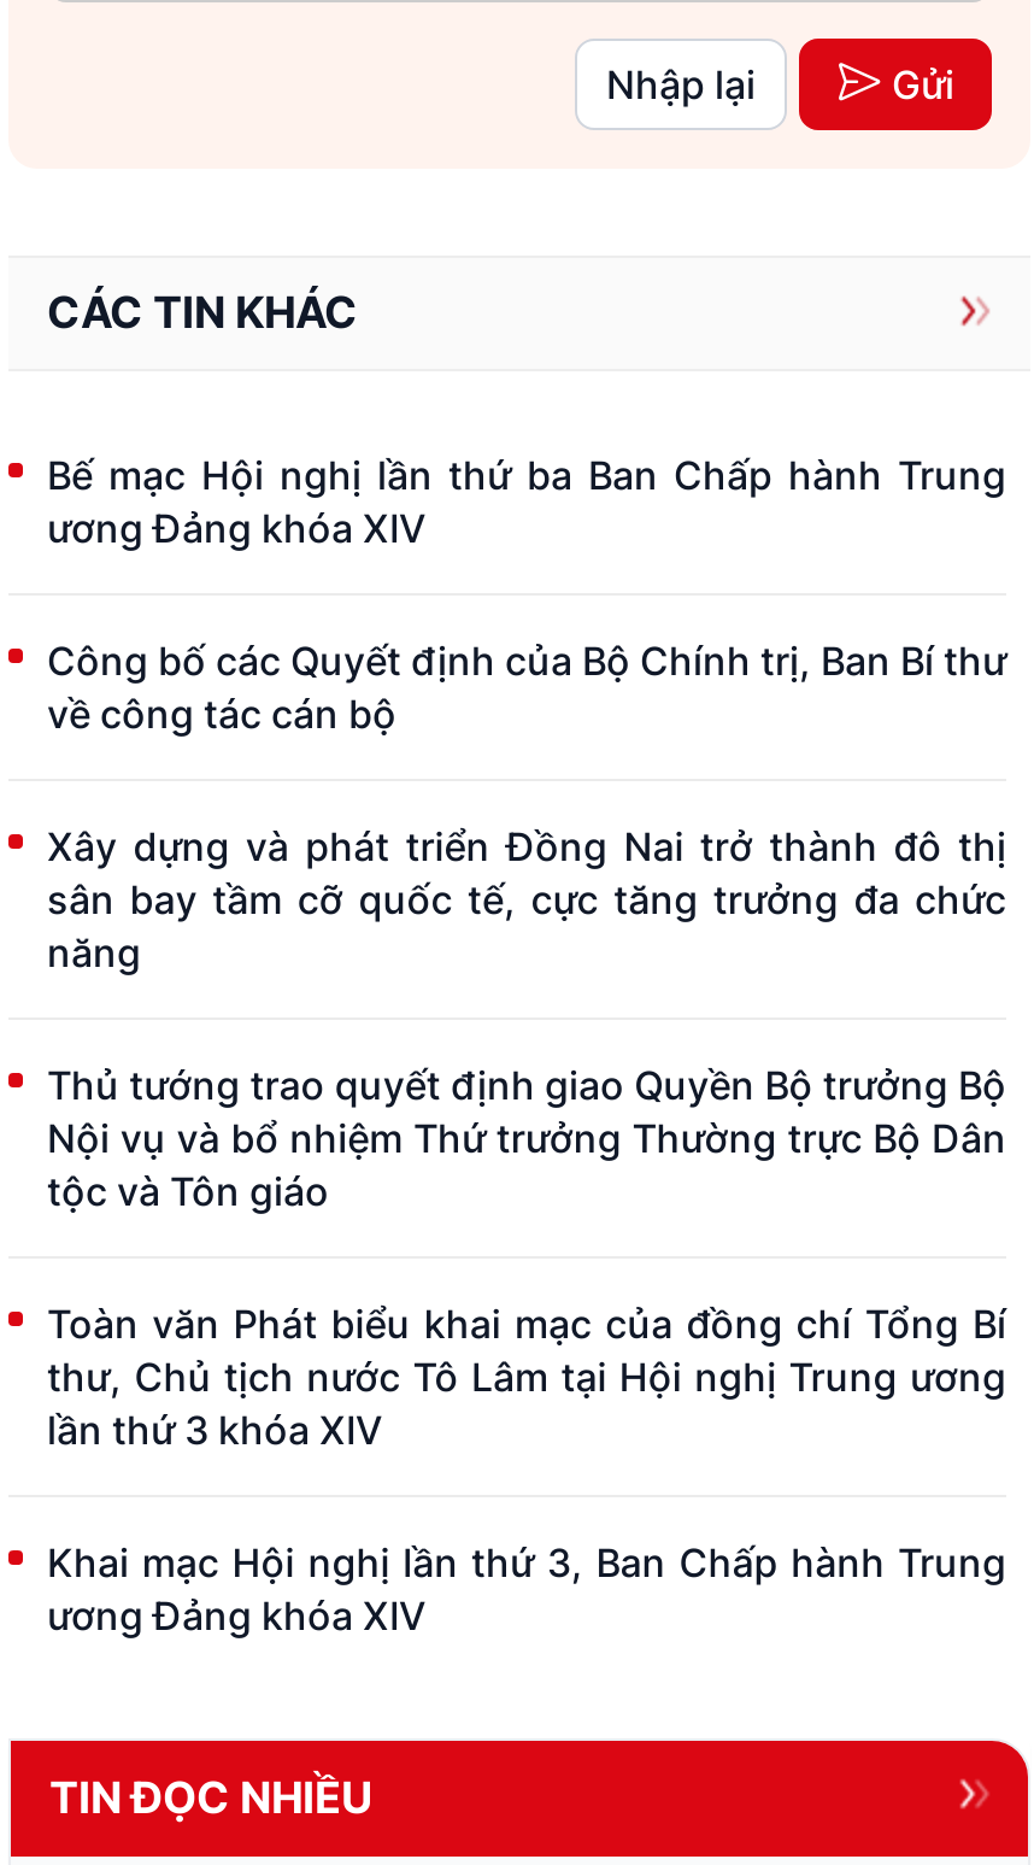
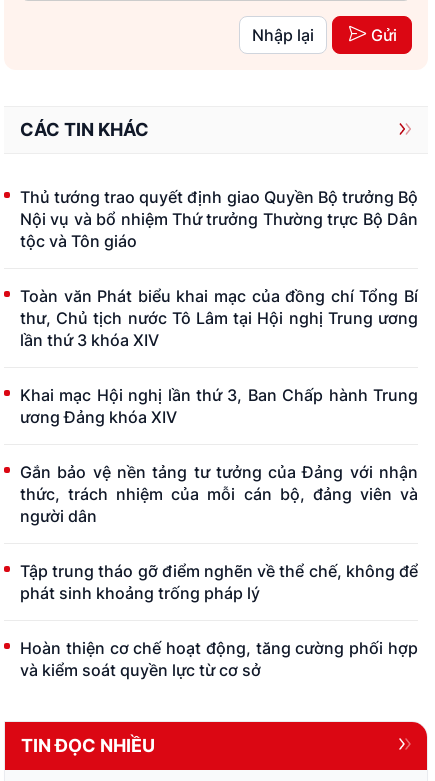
[47,451,1006,976] Bế mạc Hội nghị lần thứ ba Ban Chấp hành Trung | ương Đảng khóa XIV | Công bố các Quyết định của Bộ Chính trị, Ban Bí thư | về công tác cán bộ | Xây dựng và phát triển Đồng Nai trở thành đô thị | sân bay tầm cỡ quốc tế, cực tăng trưởng đa chức | năng -> none
moved [47,1061,1006,1639] -> [20,187,418,427]: Thủ tướng trao quyết định giao Quyền Bộ trưởng Bộ | Nội vụ và bổ nhiệm Thứ trưởng Thường trực Bộ Dân | tộc và Tôn giáo | Toàn văn Phát biểu khai mạc của đồng chí Tổng Bí | thư, Chủ tịch nước Tô Lâm tại Hội nghị Trung ương | lần thứ 3 khóa XIV | Khai mạc Hội nghị lần thứ 3, Ban Chấp hành Trung | ương Đảng khóa XIV
none -> [20,462,418,680] Gắn bảo vệ nền tảng tư tưởng của Đảng với nhận | thức, trách nhiệm của mỗi cán bộ, đảng viên và | người dân | Tập trung tháo gỡ điểm nghẽn về thể chế, không để | phát sinh khoảng trống pháp lý | Hoàn thiện cơ chế hoạt động, tăng cường phối hợp | và kiểm soát quyền lực từ cơ sở

